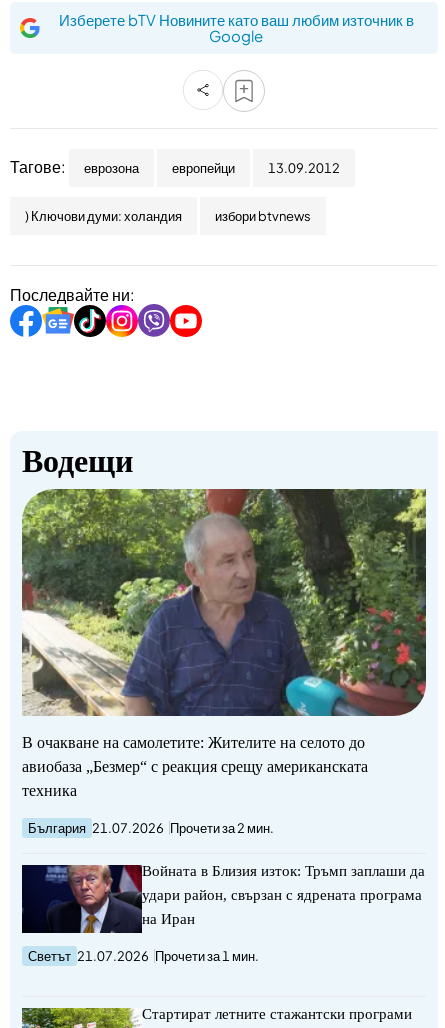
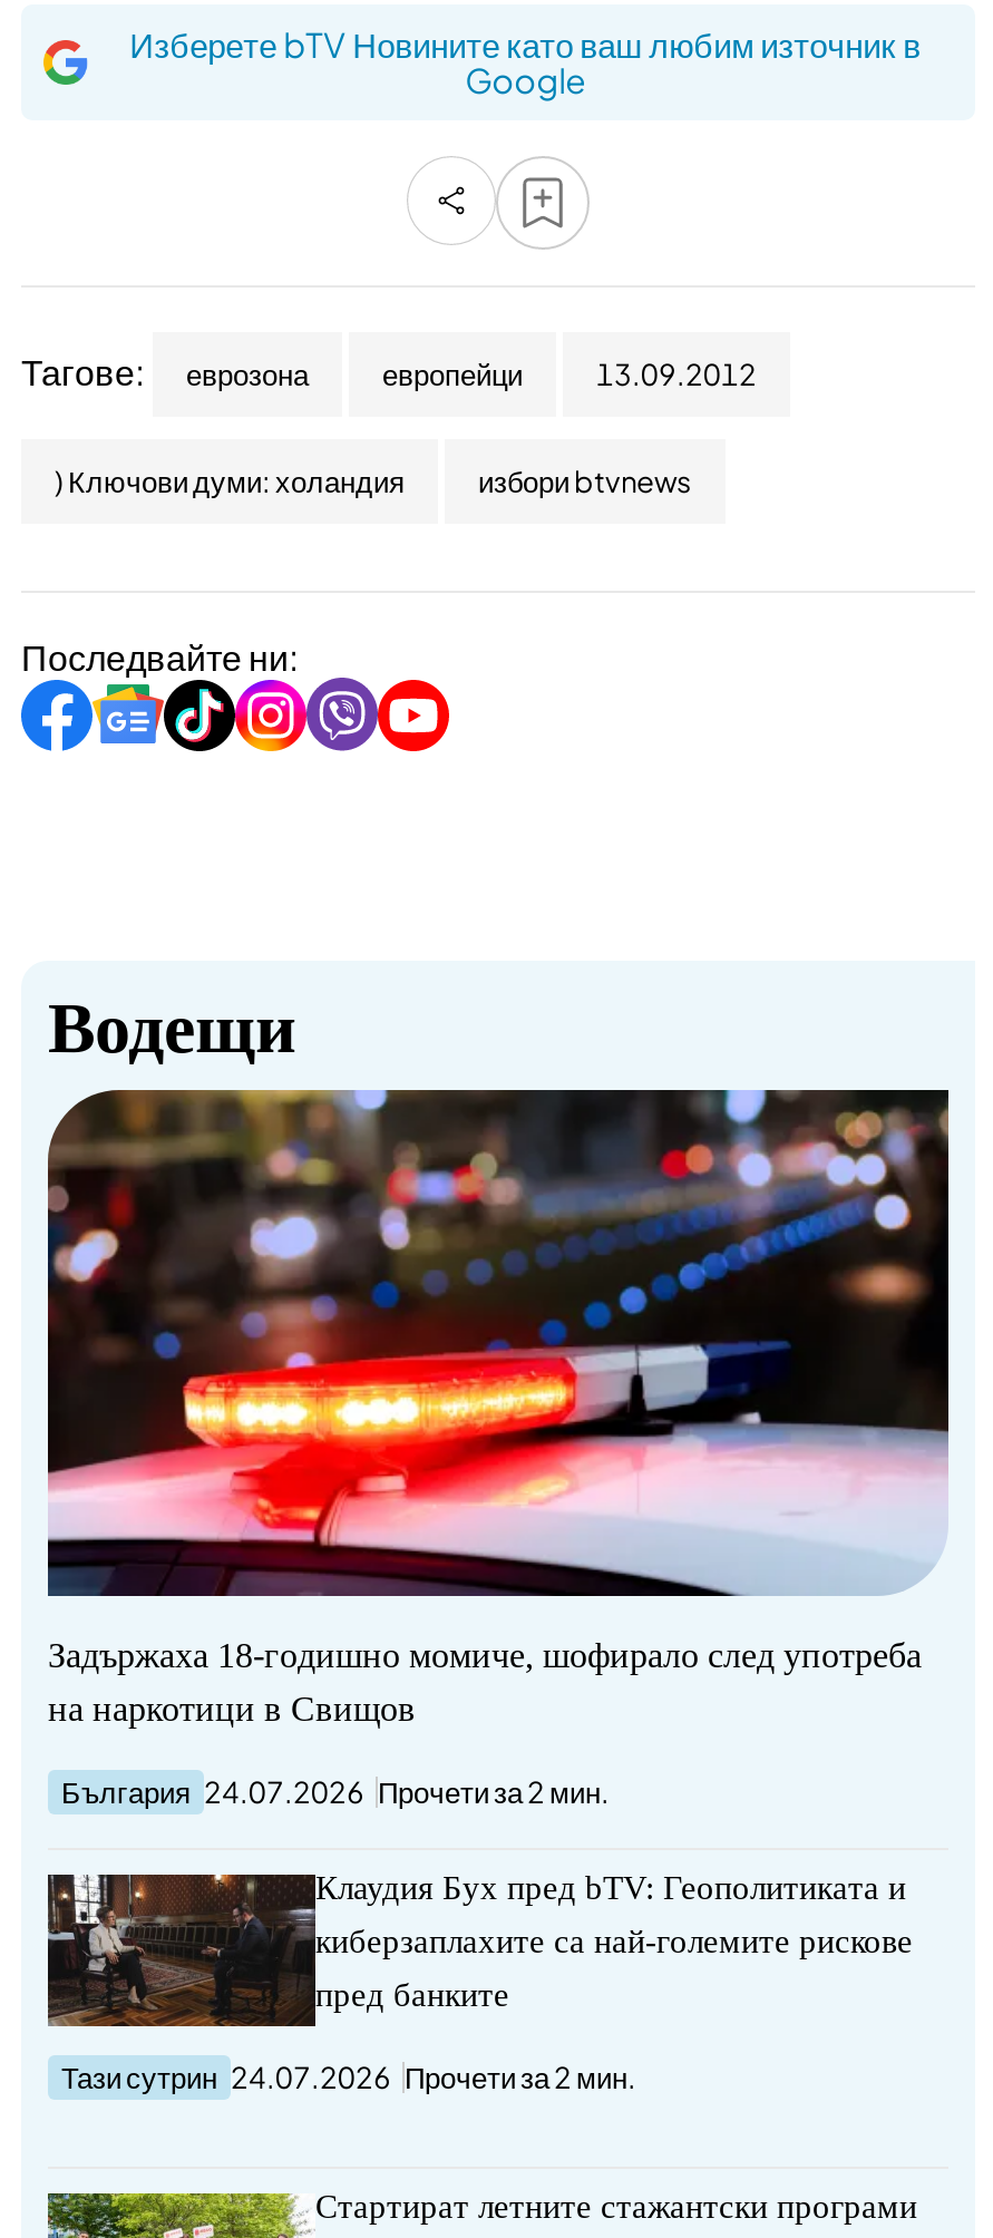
[21,488,427,799] [image] | В очакване на самолетите: Жителите на селото до | авиобаза „Безмер“ с реакция срещу американската | техника -> [46,1088,948,1728] [image] | Задържаха 18-годишно момиче, шофирало след употреба | на наркотици в Свищов
[28,820,274,836] България 21.07.2026 Прочети за 2 мин. -> [61,1775,610,1810] България 24.07.2026 Прочети за 2 мин.
[22,863,425,917] [image] | Войната в Близия изток: Тръмп заплаши да -> [48,1871,906,2028] [image] | Клаудия Бух пред bTV: Геополитиката и
[142,887,422,903] удари район, свързан с ядрената програма -> [315,1924,913,1960] киберзаплахите са най-големите рискове
[142,911,195,927] на Иран -> [315,1978,509,2013] пред банките
[28,948,259,964] Светът 21.07.2026 Прочети за 1 мин. -> [61,2060,636,2096] Тази сутрин 24.07.2026 Прочети за 2 мин.

